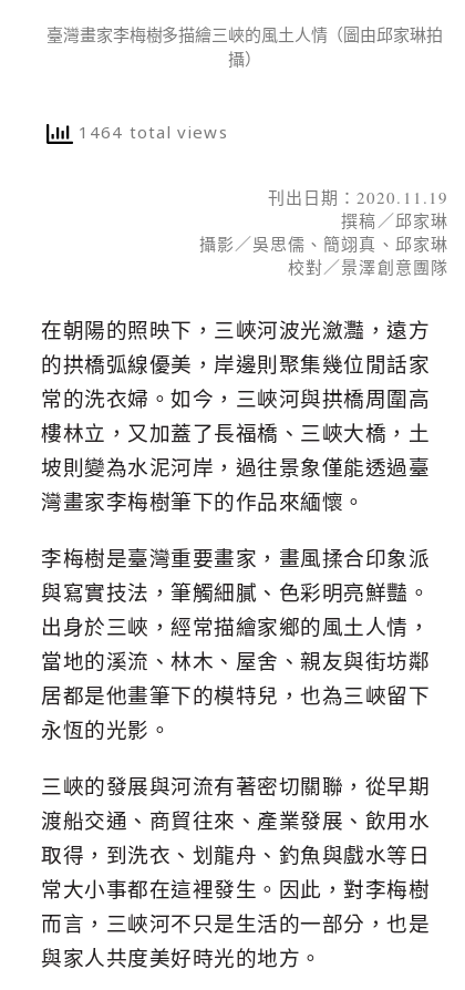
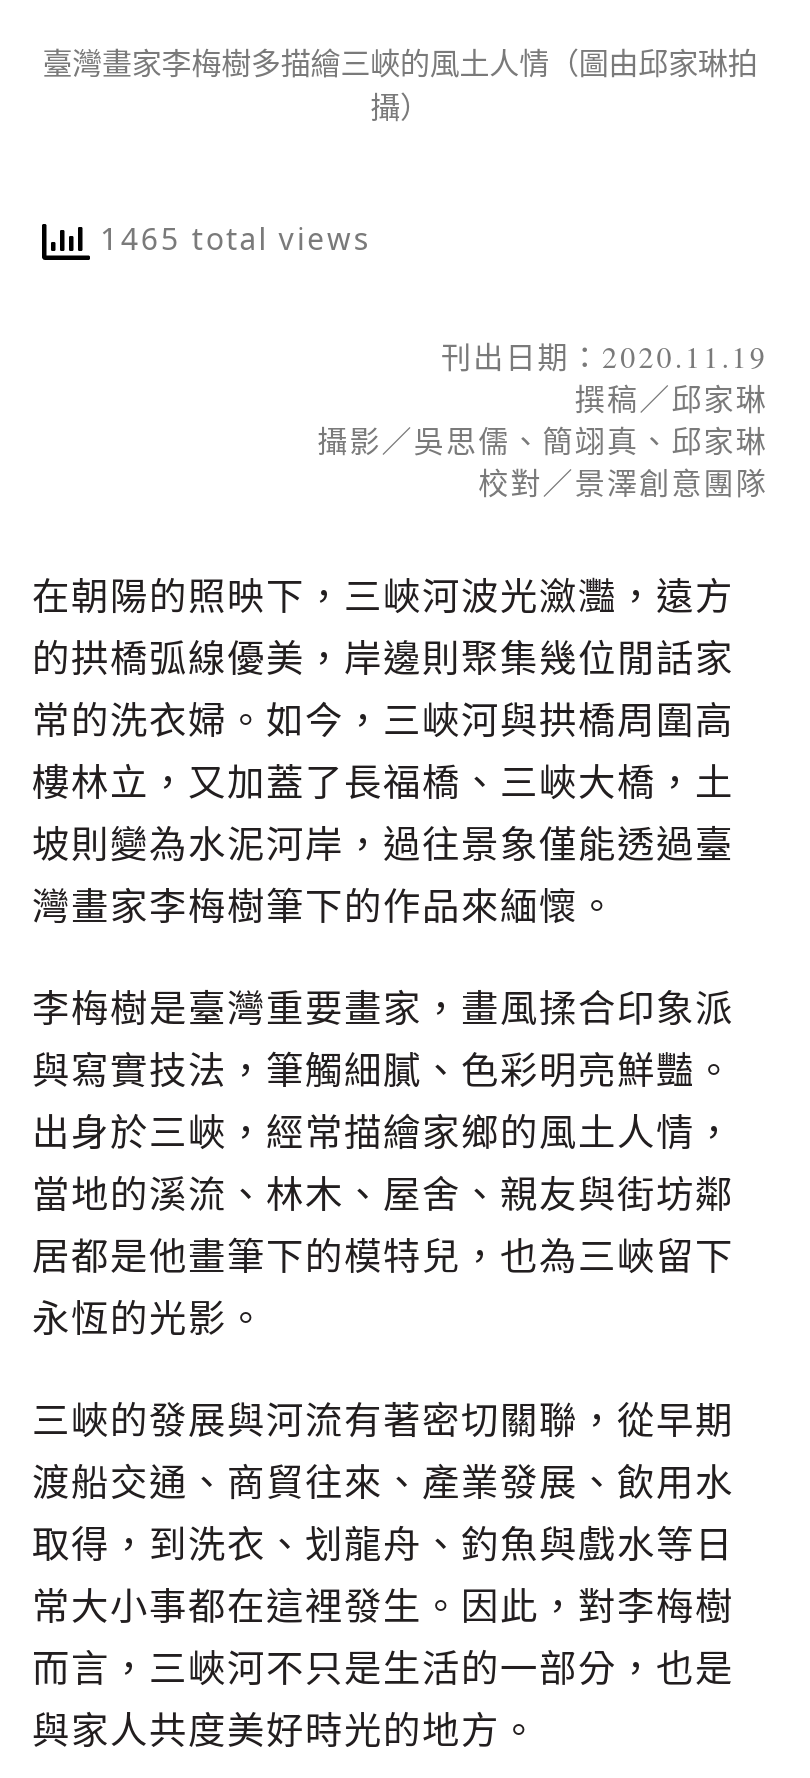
[73,121,228,143] 1464 total views -> [90,218,369,258] 1465 total views

